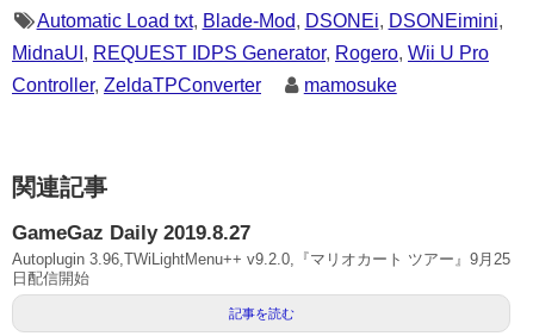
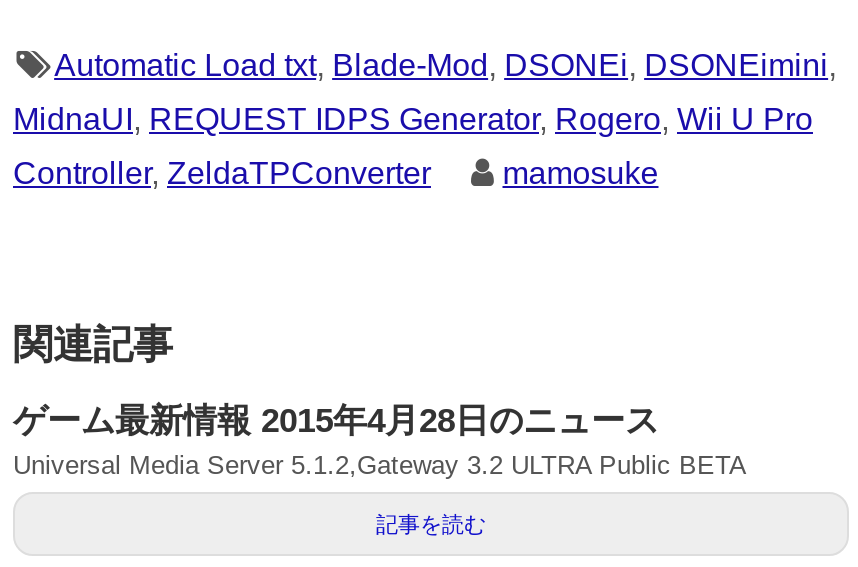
[12,222,510,287] GameGaz Daily 2019.8.27 | Autoplugin 3.96,TWiLightMenu++ v9.2.0,『マリオカート ツアー』9月25 | 日配信開始 -> [13,402,747,480] ゲーム最新情報 2015年4月28日のニュース | Universal Media Server 5.1.2,Gateway 3.2 ULTRA Public BETA

